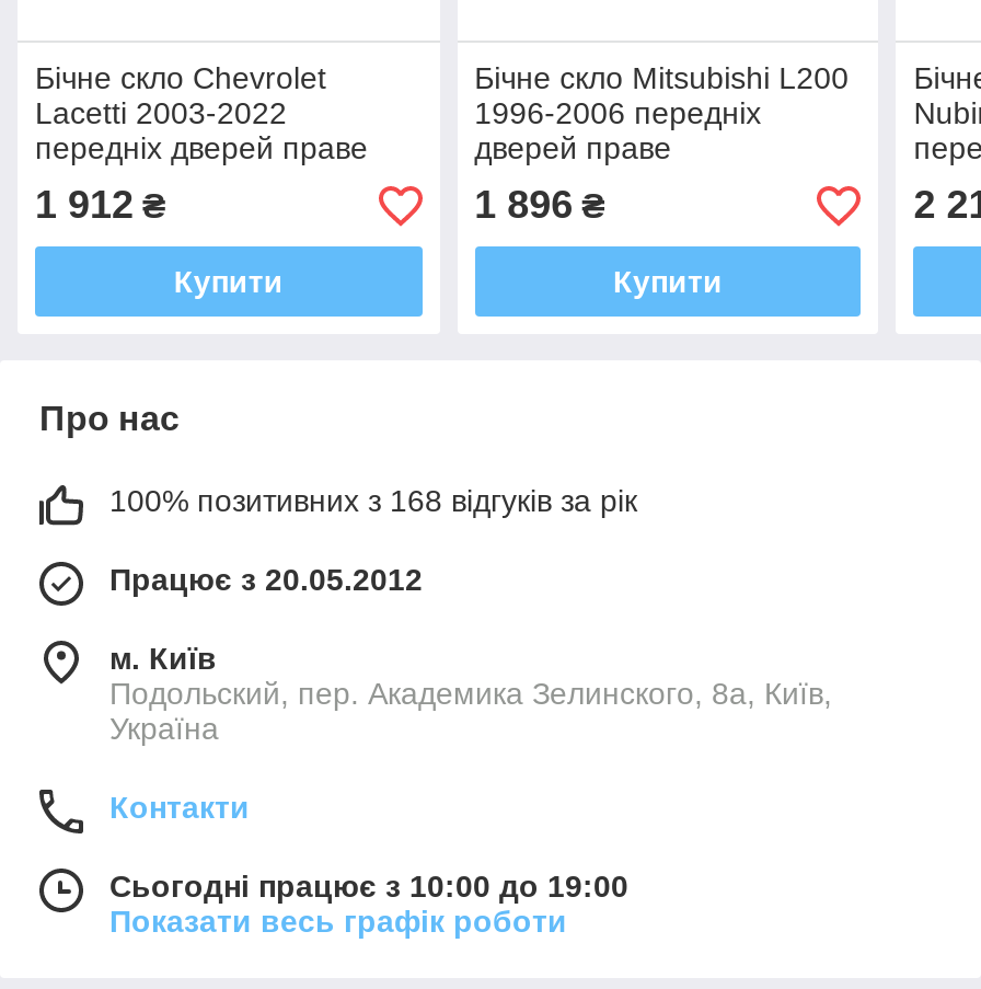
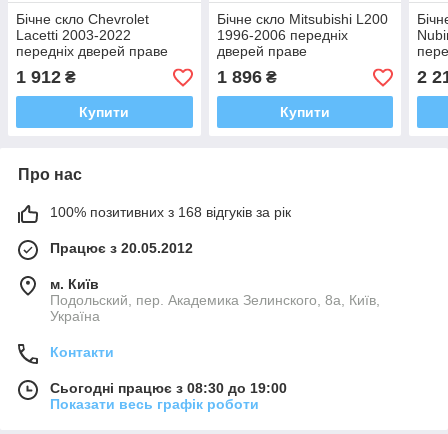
[109,869,628,904] Сьогодні працює з 10:00 до 19:00 -> [50,380,287,396] Сьогодні працює з 08:30 до 19:00

